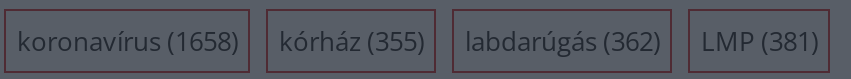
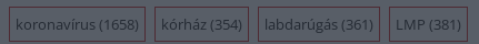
[279,22,425,58] kórház (355) -> [162,14,243,34] kórház (354)
[465,22,661,58] labdarúgás (362) -> [265,14,374,34] labdarúgás (361)

